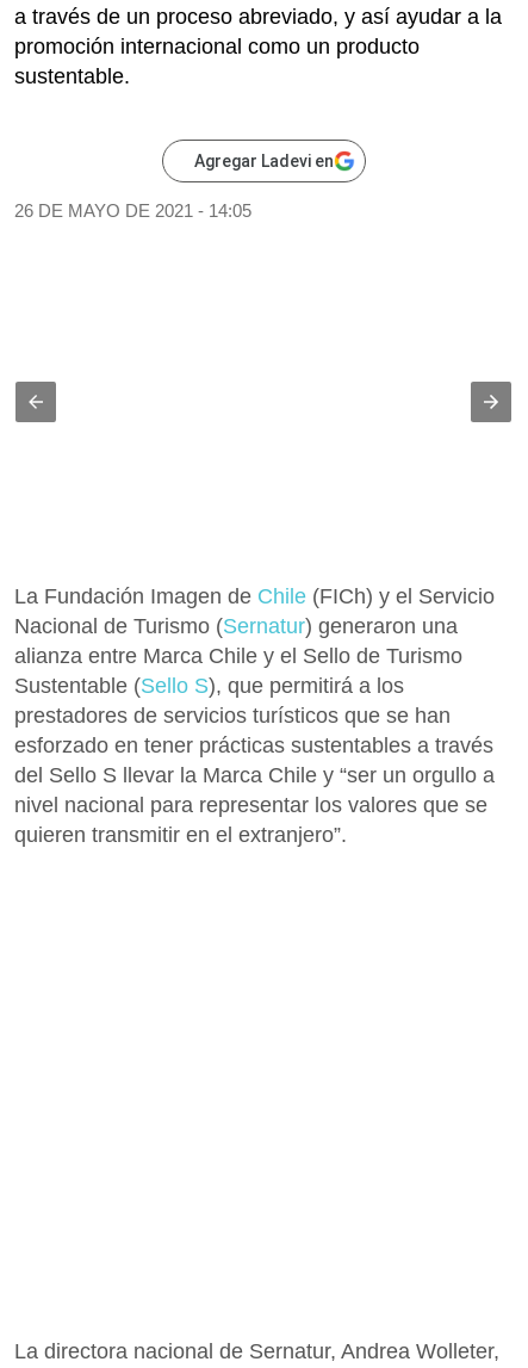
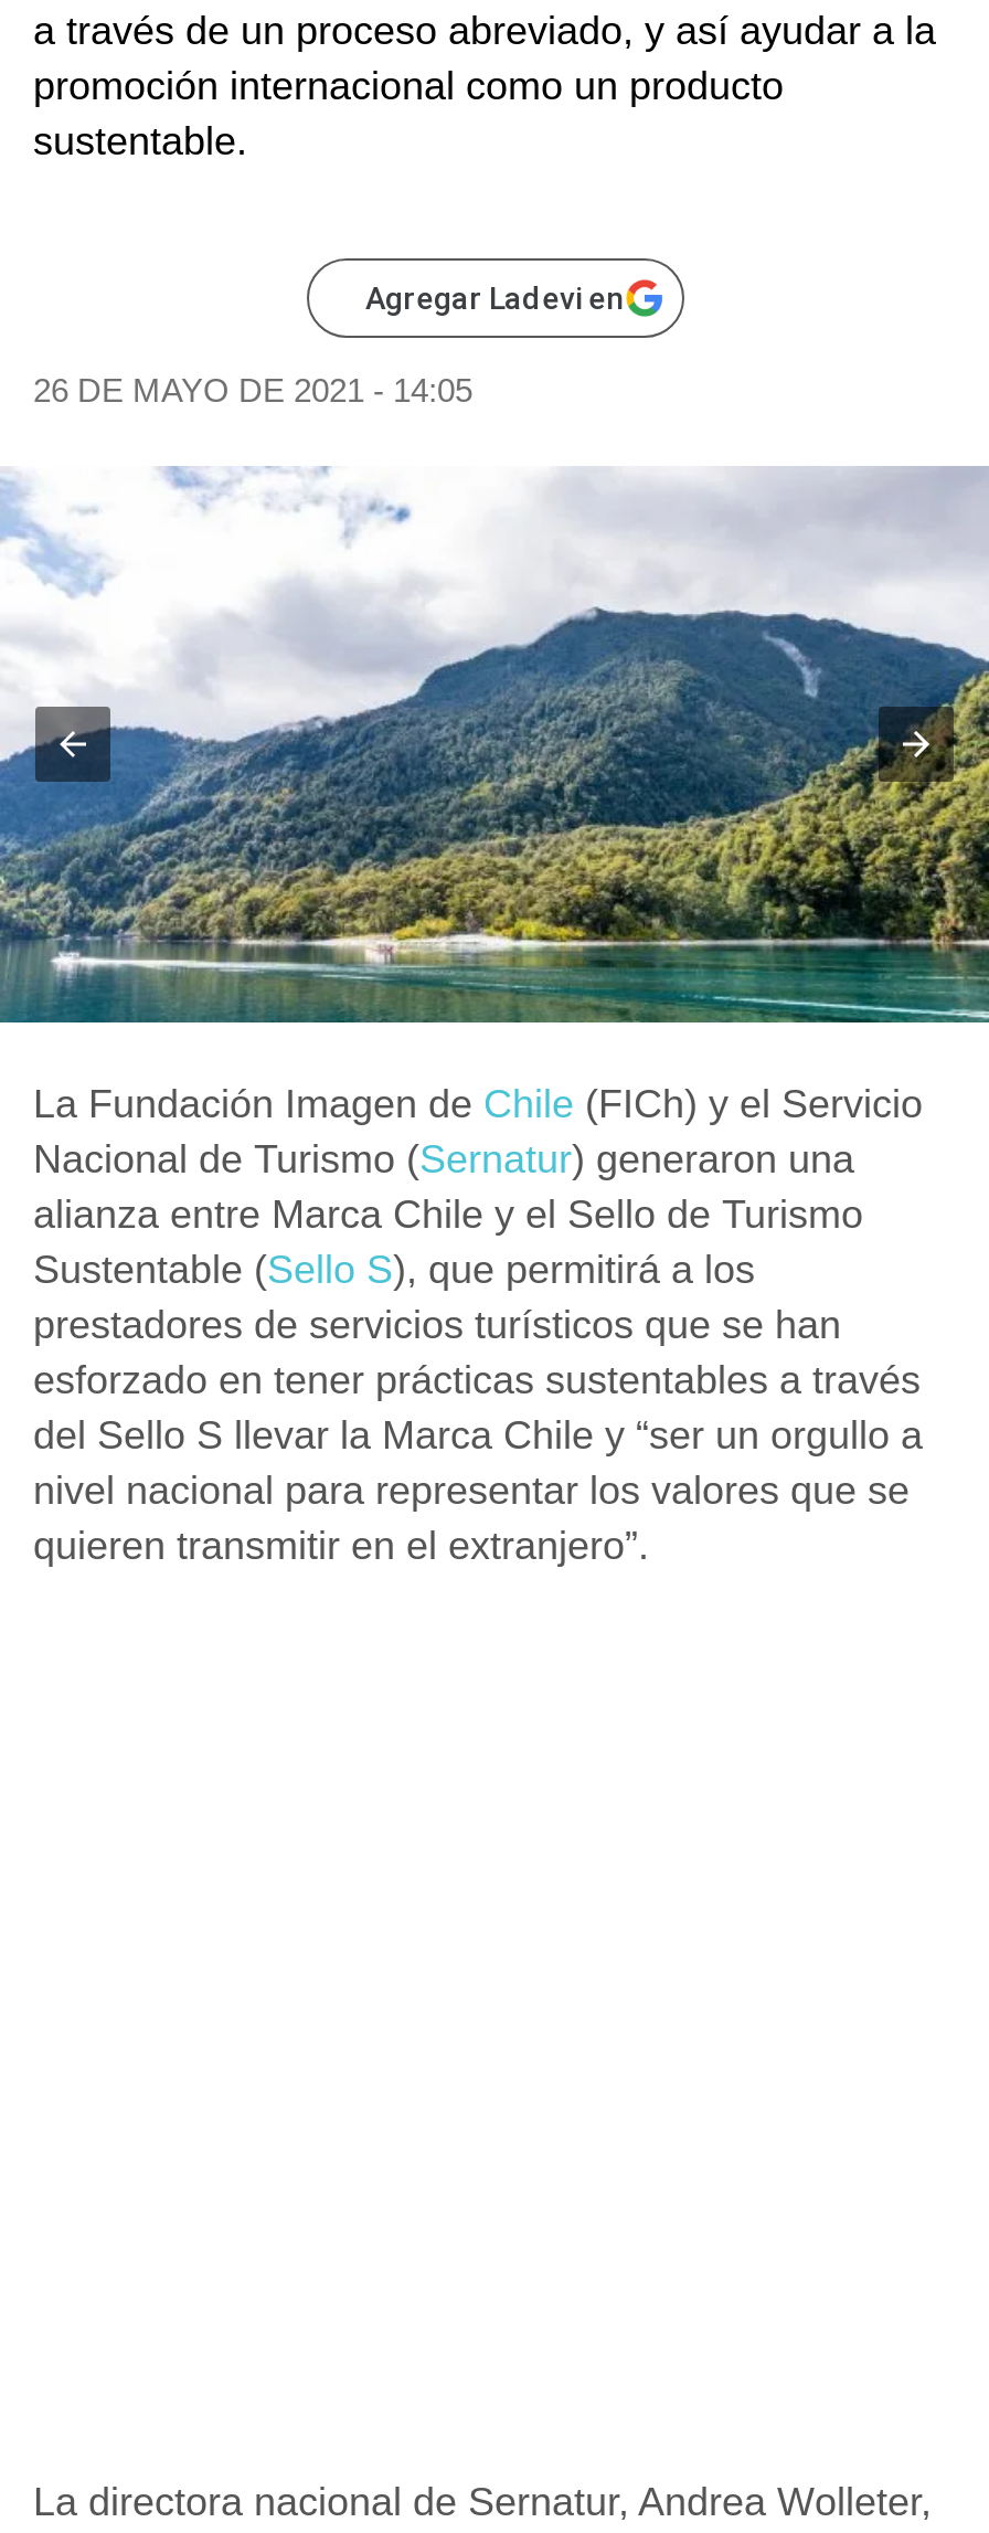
none -> [7,466,982,1025] [image]

